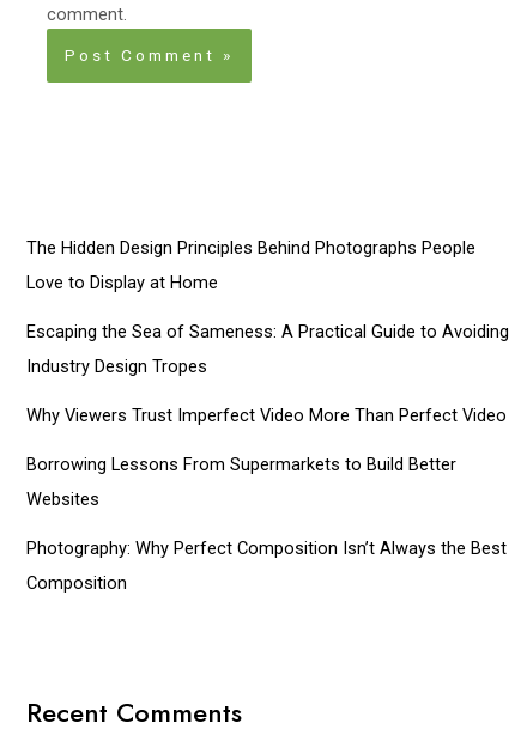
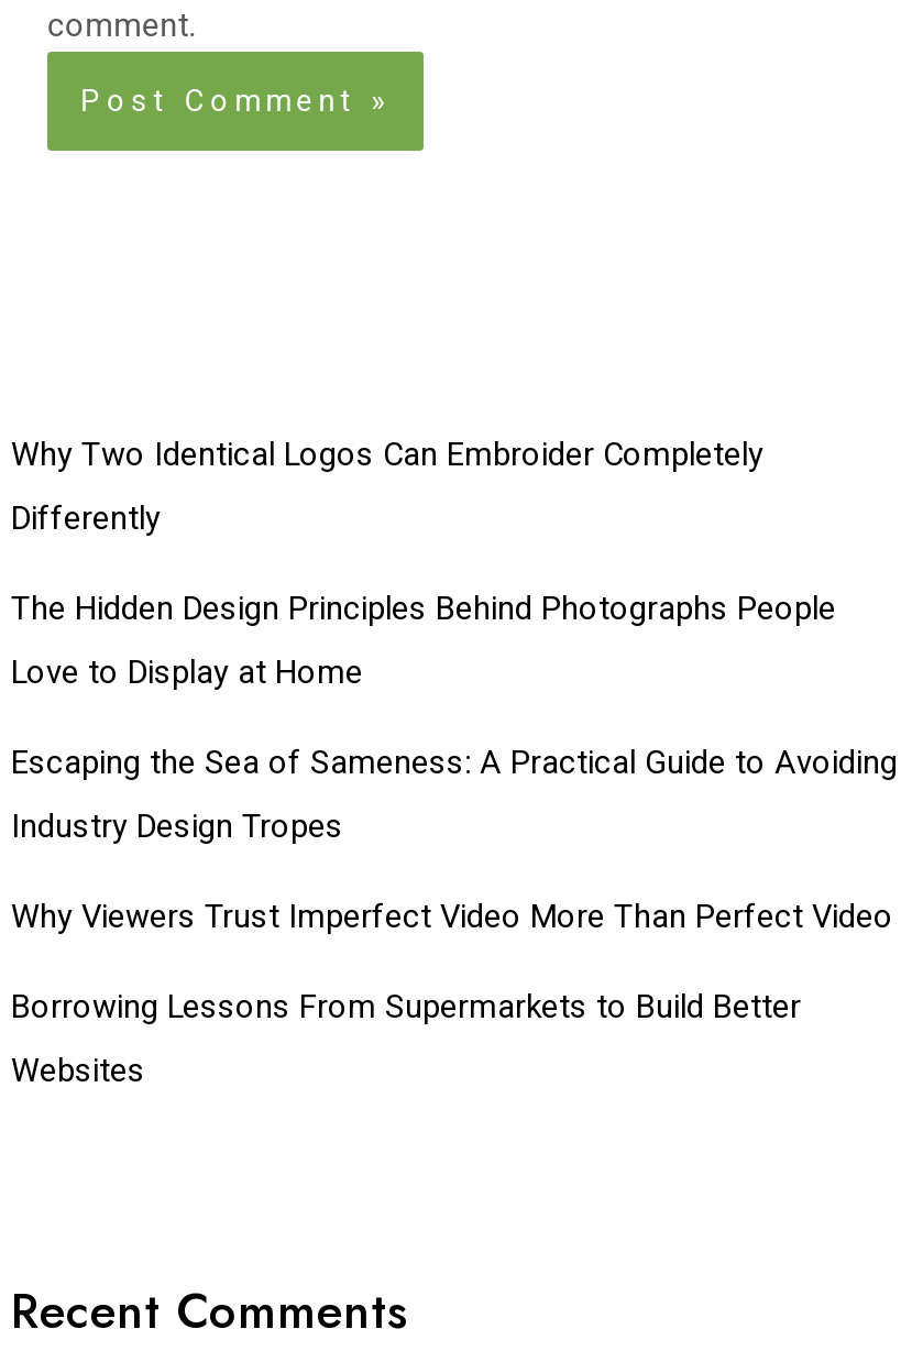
none -> [11,435,763,539] Why Two Identical Logos Can Embroider Completely | Differently
moved [27,237,510,510] -> [11,589,898,1091]: The Hidden Design Principles Behind Photographs People | Love to Display at Home | Escaping the Sea of Sameness: A Practical Guide to Avoiding | Industry Design Tropes | Why Viewers Trust Imperfect Video More Than Perfect Video | Borrowing Lessons From Supermarkets to Build Better | Websites
[27,537,507,594] Photography: Why Perfect Composition Isn’t Always the Best | Composition -> none

